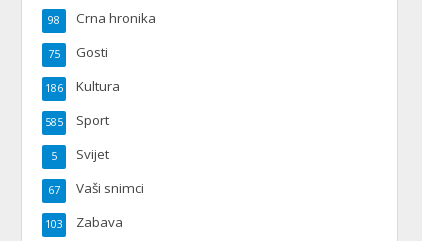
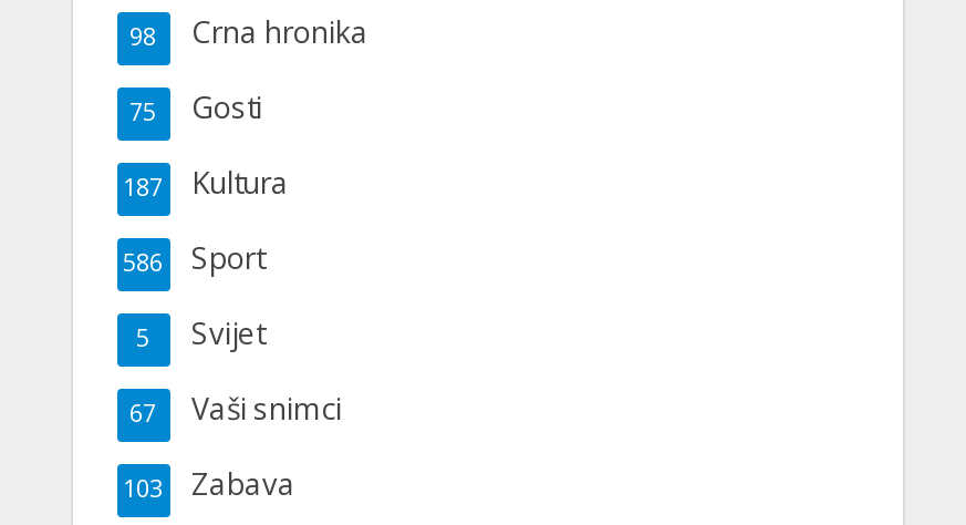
[44,77,119,95] 186 Kultura -> [123,163,289,203] 187 Kultura
[44,111,108,129] 585 Sport -> [123,239,264,278] 586 Sport

